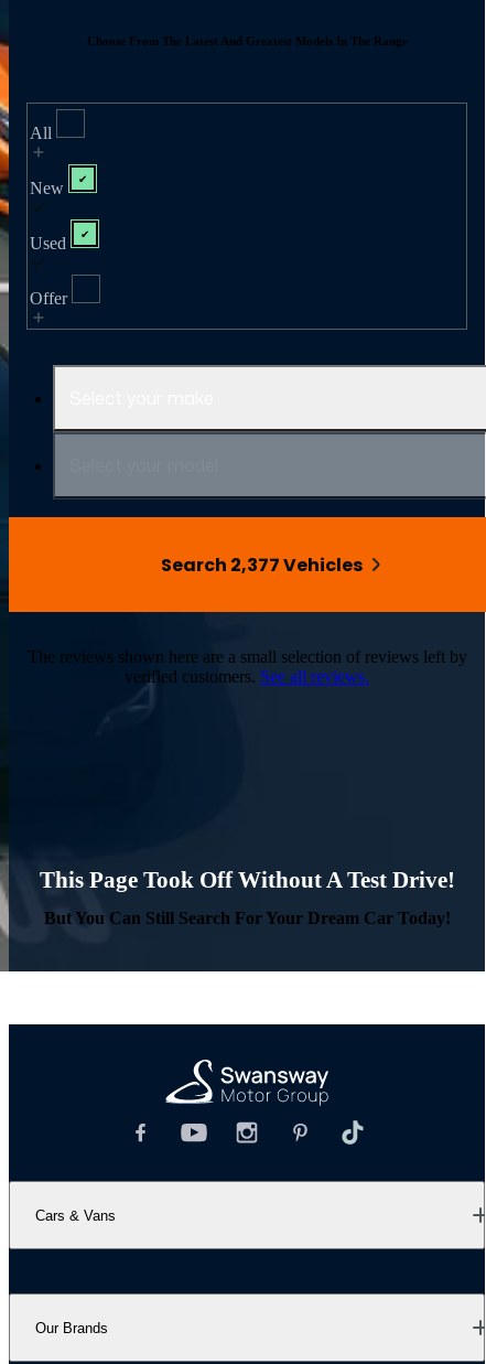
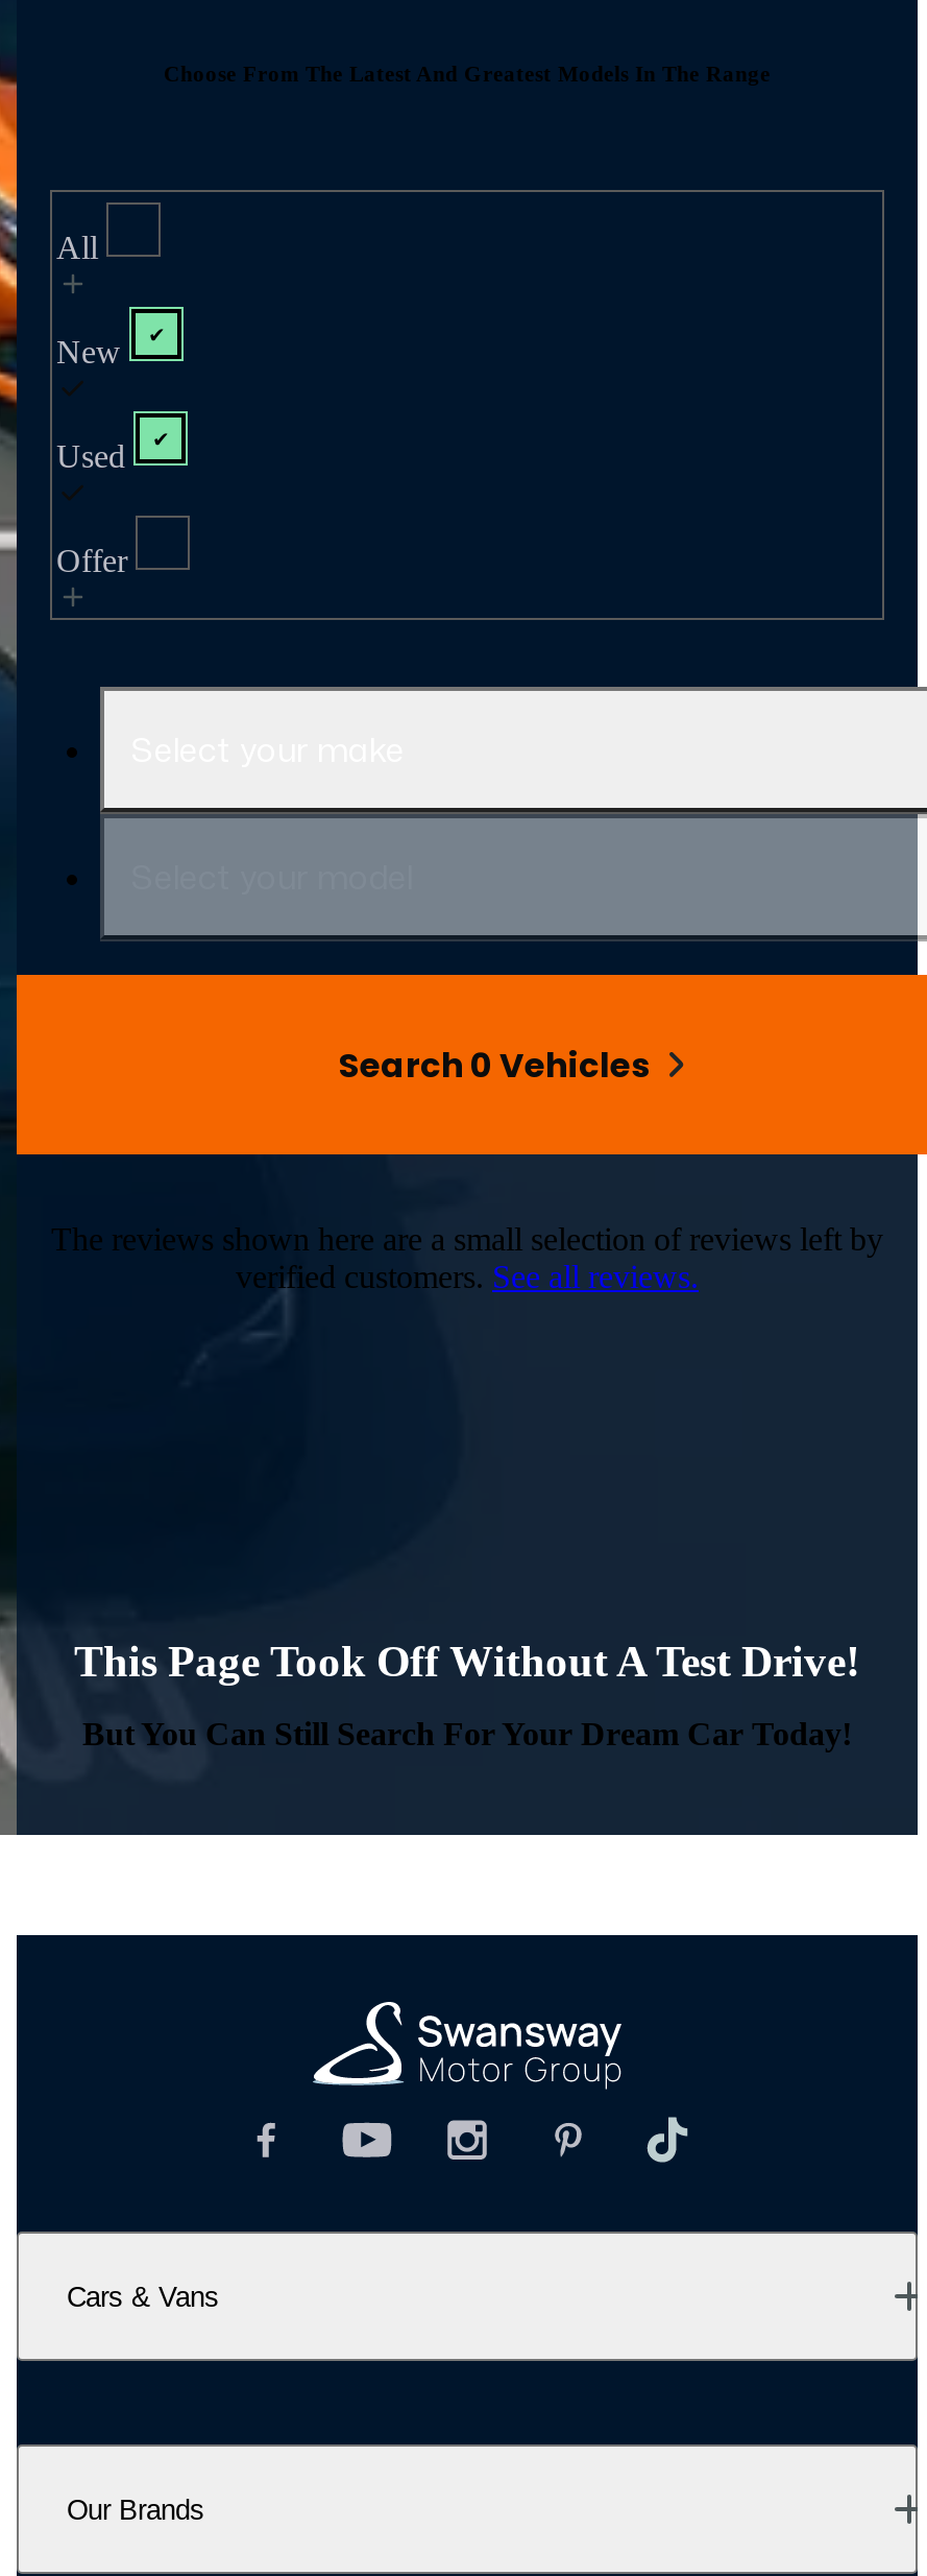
[160,552,362,578] Search 2,377 Vehicles -> [339,1042,650,1090] Search 0 Vehicles

